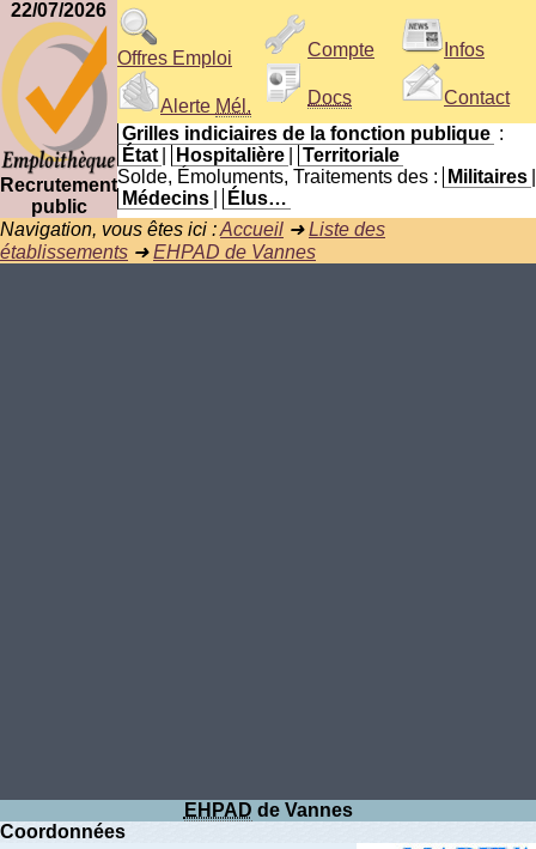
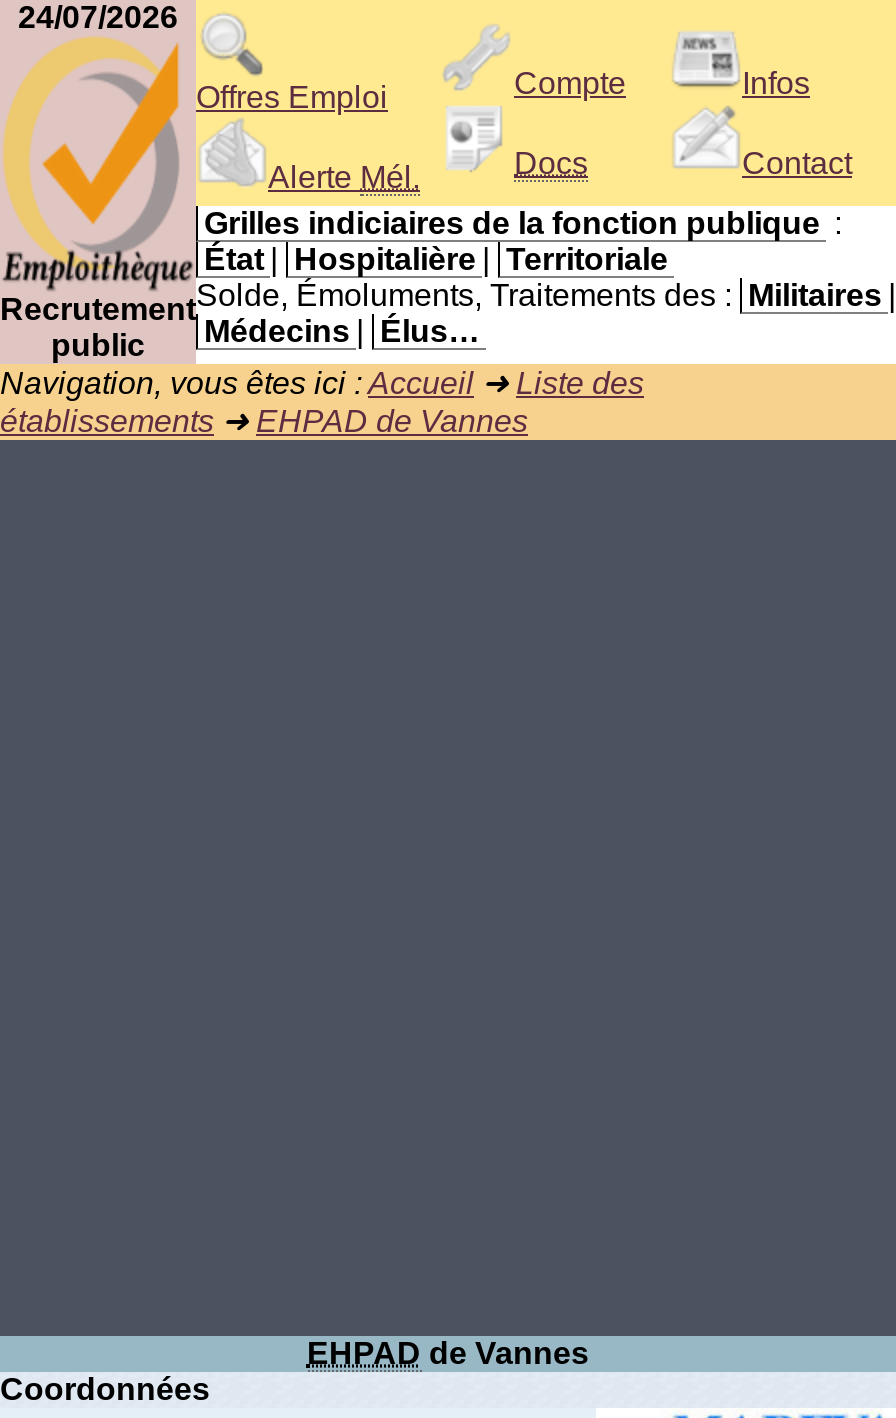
[11,0,106,20] 22/07/2026 -> [18,0,178,34] 24/07/2026

